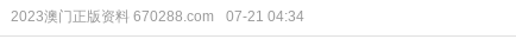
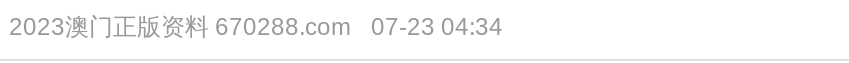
[11,8,304,25] 2023澳门正版资料 670288.com 07-21 04:34 -> [9,13,503,41] 2023澳门正版资料 670288.com 07-23 04:34

